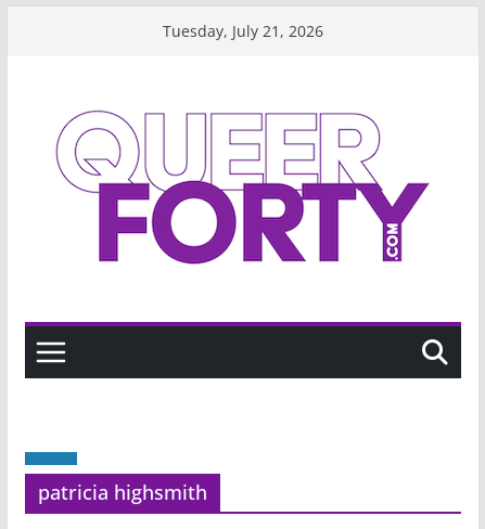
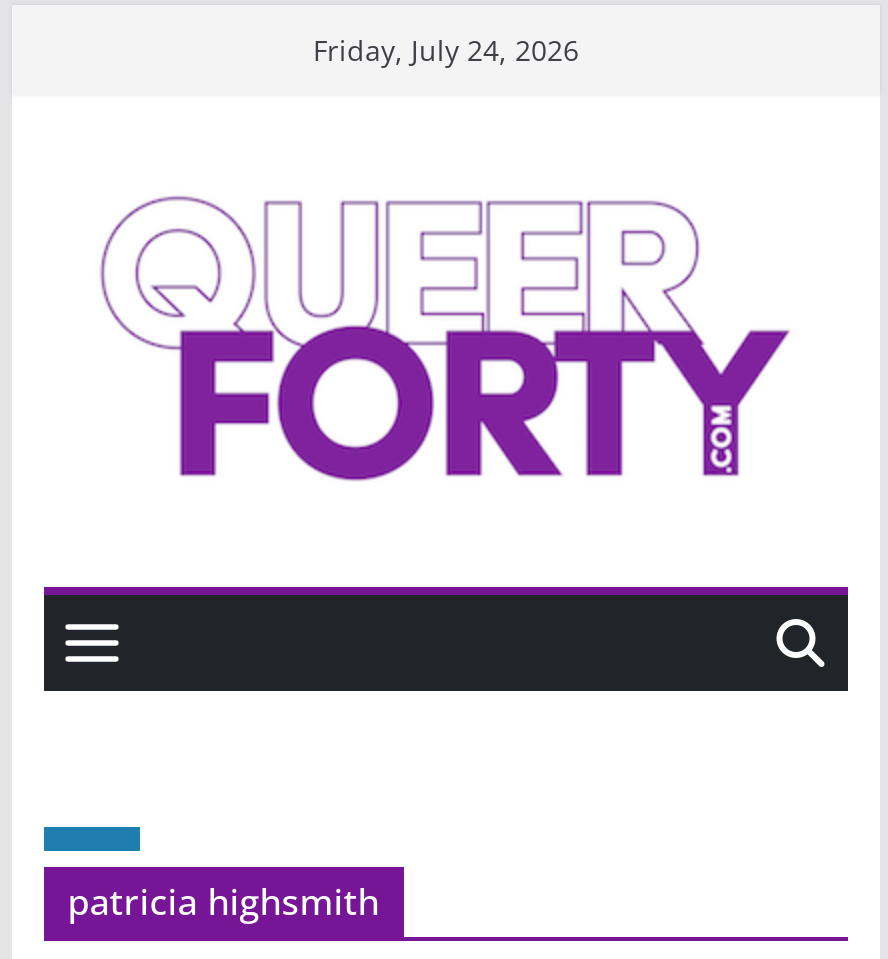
[163,21,323,41] Tuesday, July 21, 2026 -> [313,31,579,69] Friday, July 24, 2026

